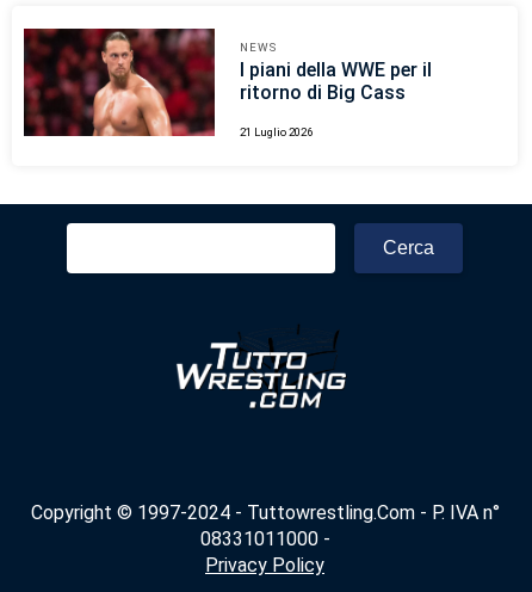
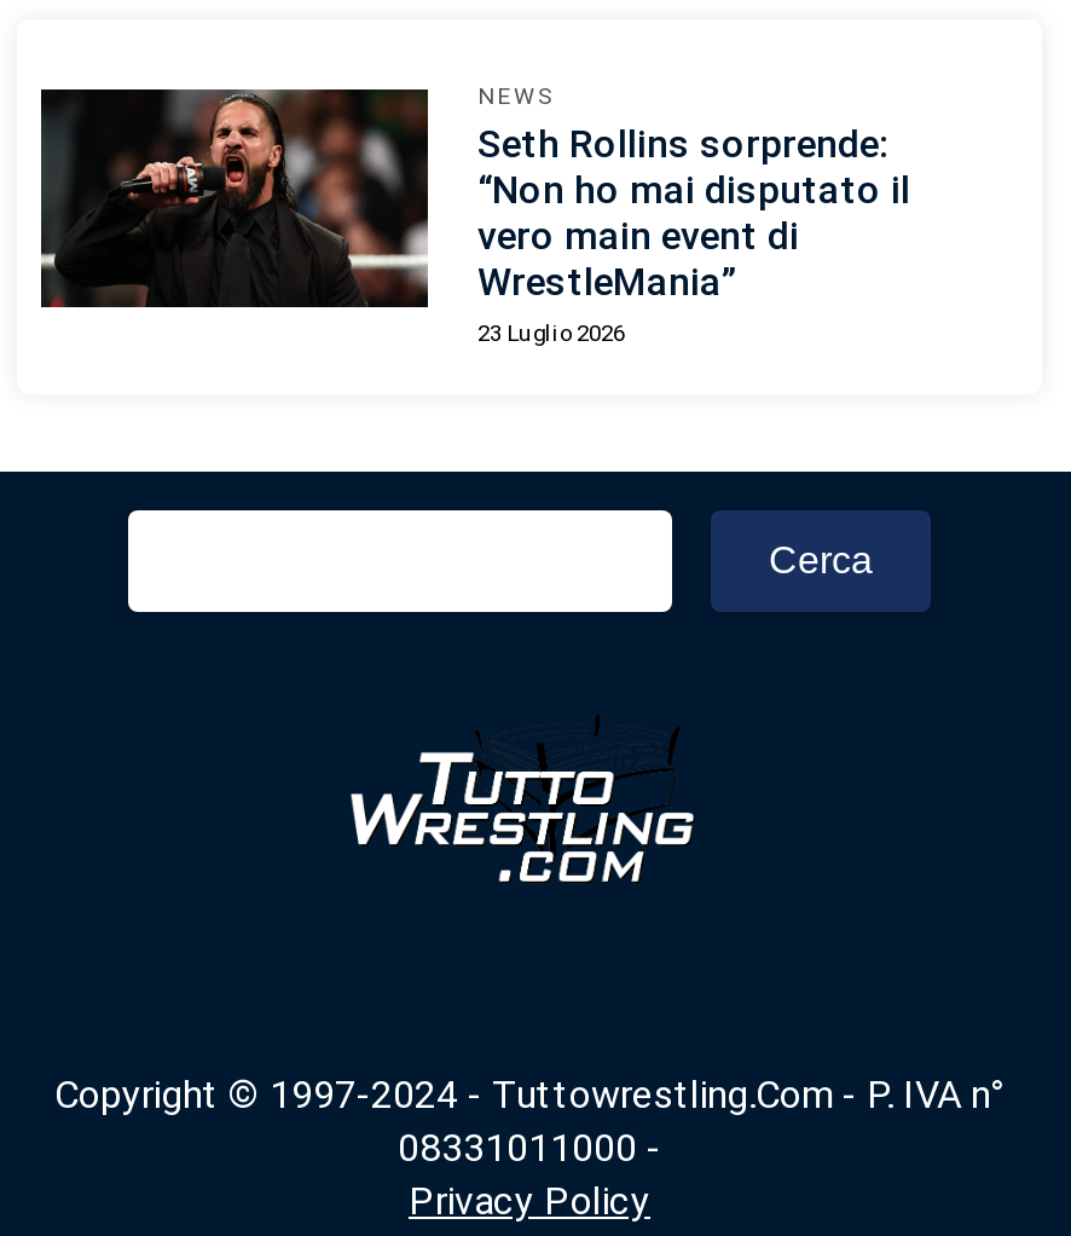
[23,27,431,139] [image] | I piani della WWE per il | ritorno di Big Cass | 21 Luglio 2026 -> [41,58,910,344] [image] | Seth Rollins sorprende: | “Non ho mai disputato il | vero main event di | WrestleMania” | 23 Luglio 2026

